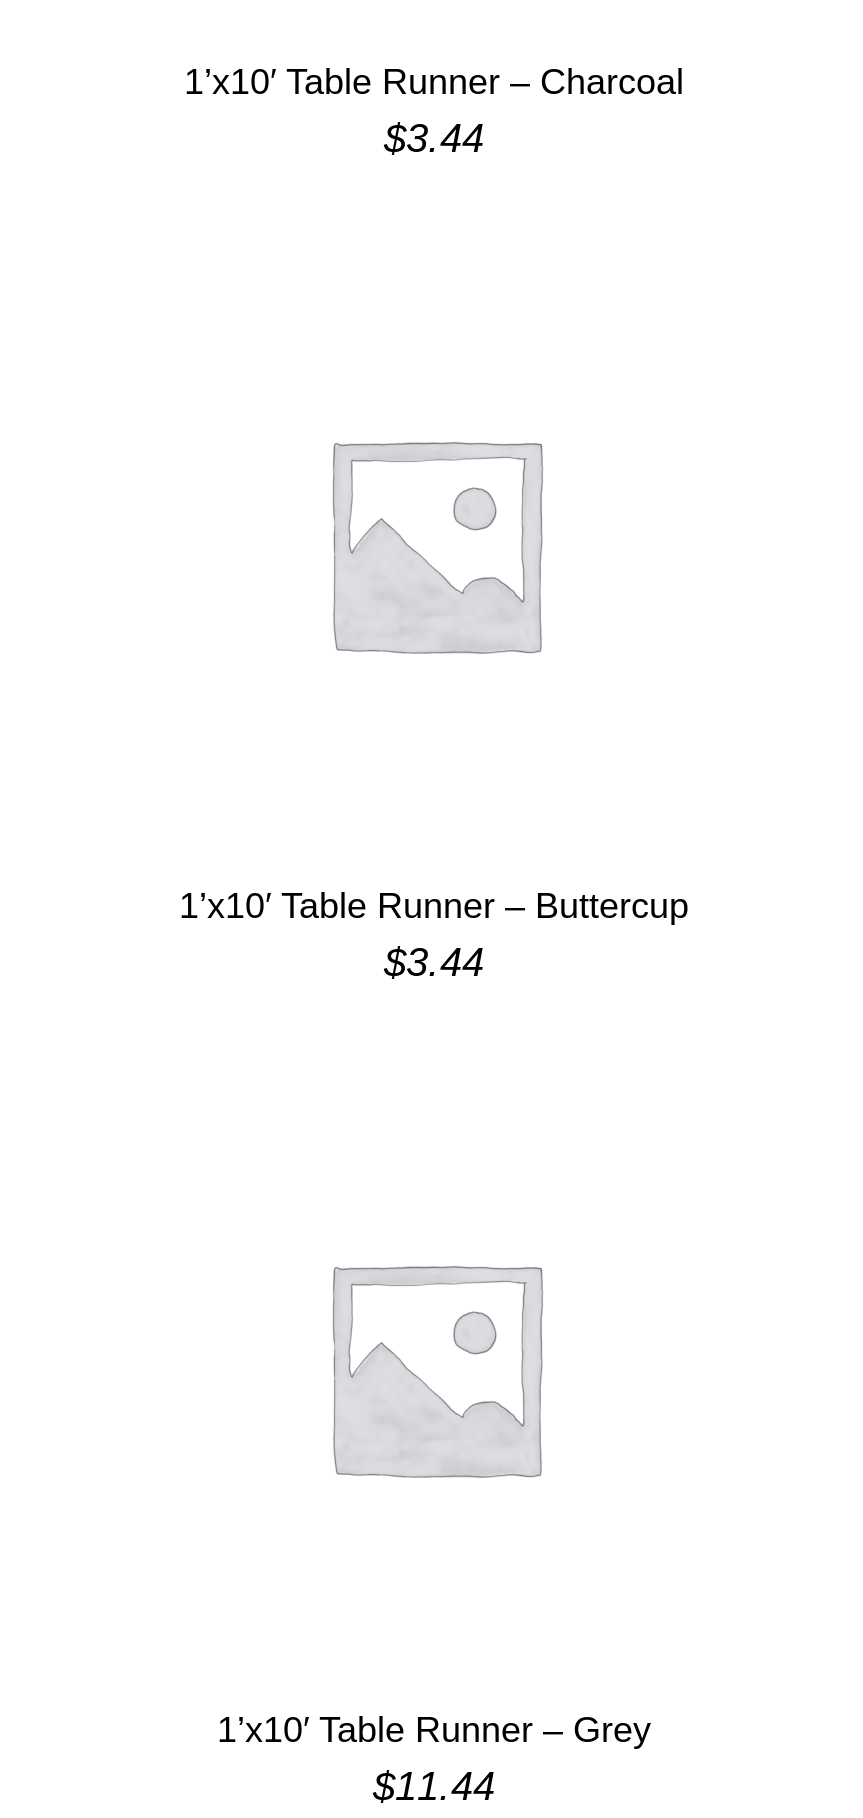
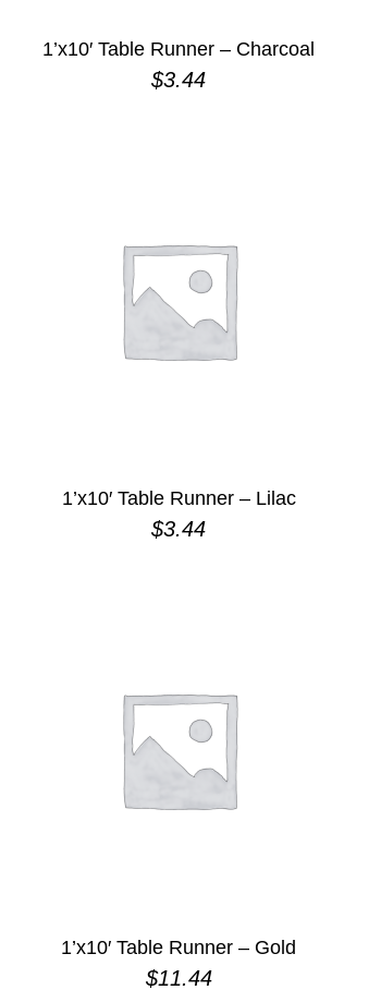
[179,886,689,926] 1’x10′ Table Runner – Buttercup -> [62,487,296,509] 1’x10′ Table Runner – Lilac
[217,1710,651,1750] 1’x10′ Table Runner – Grey -> [61,937,296,958] 1’x10′ Table Runner – Gold

